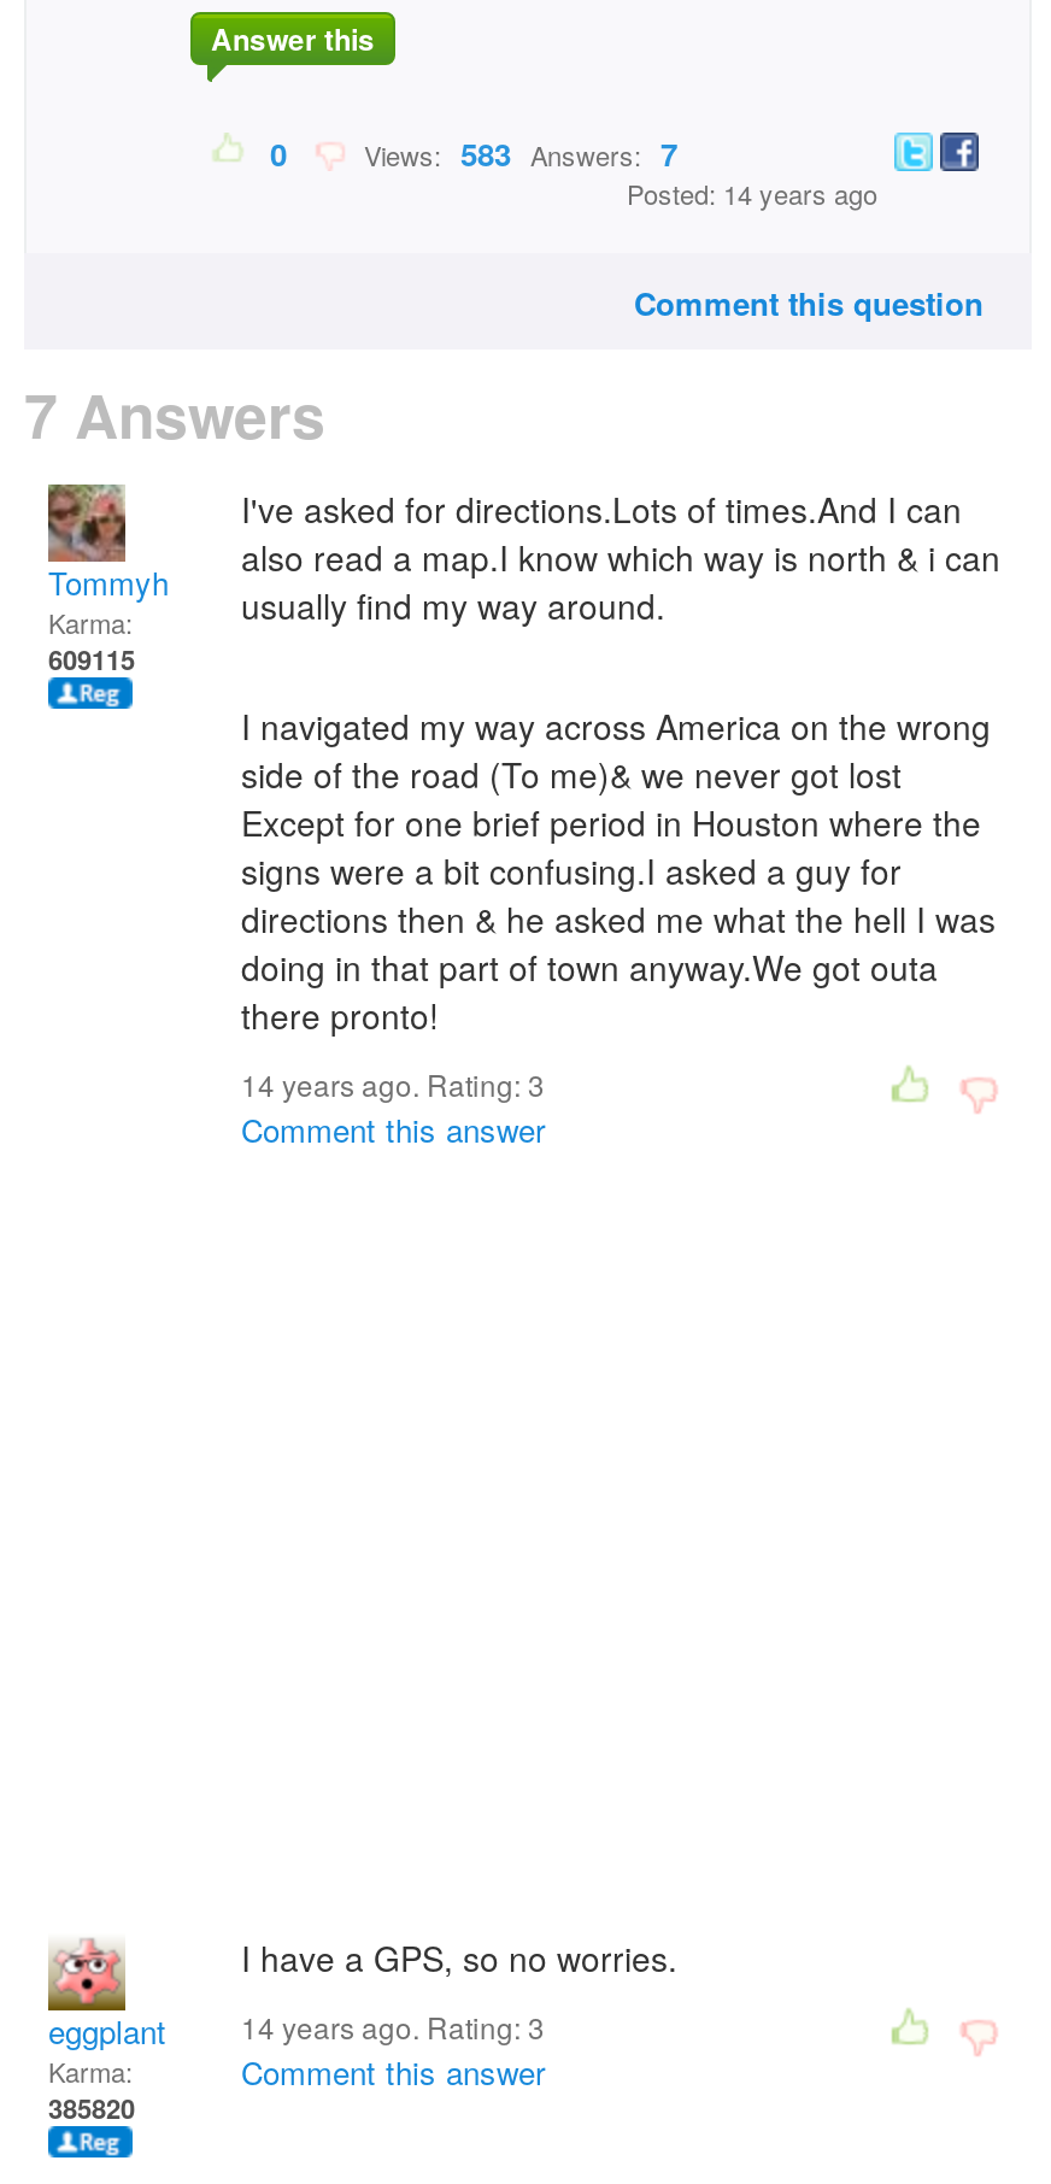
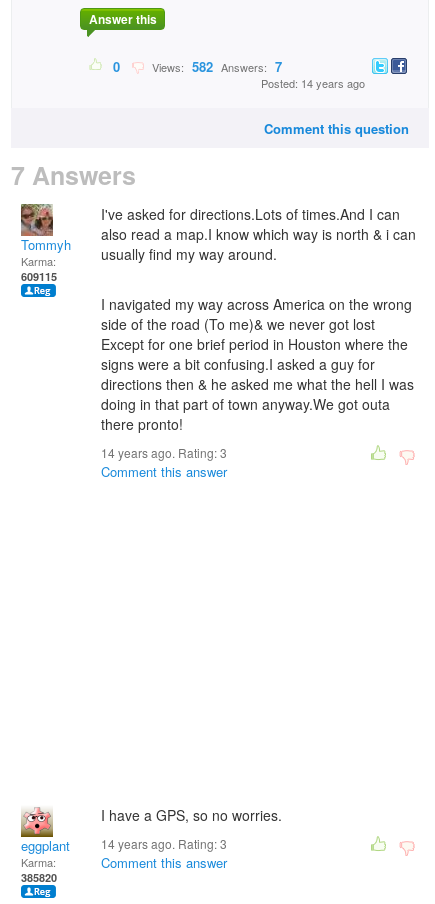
[350,130,677,176] Views: 583 Answers: 7 -> [146,57,282,76] Views: 582 Answers: 7

